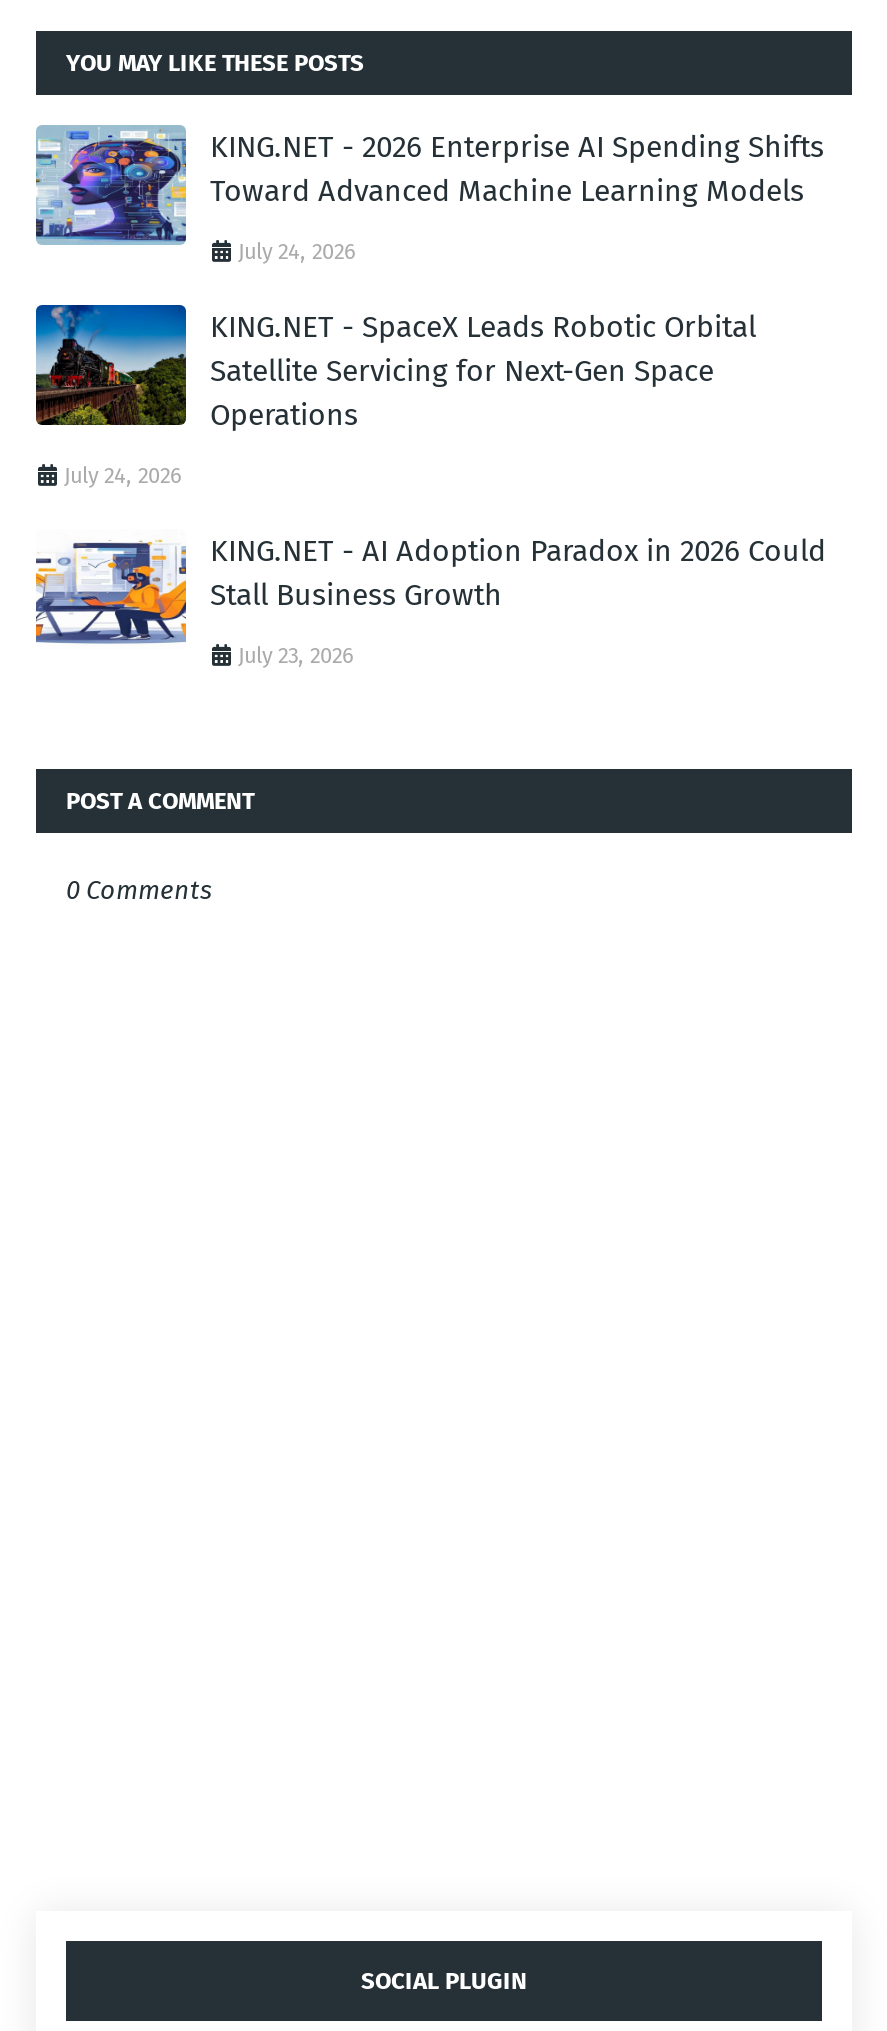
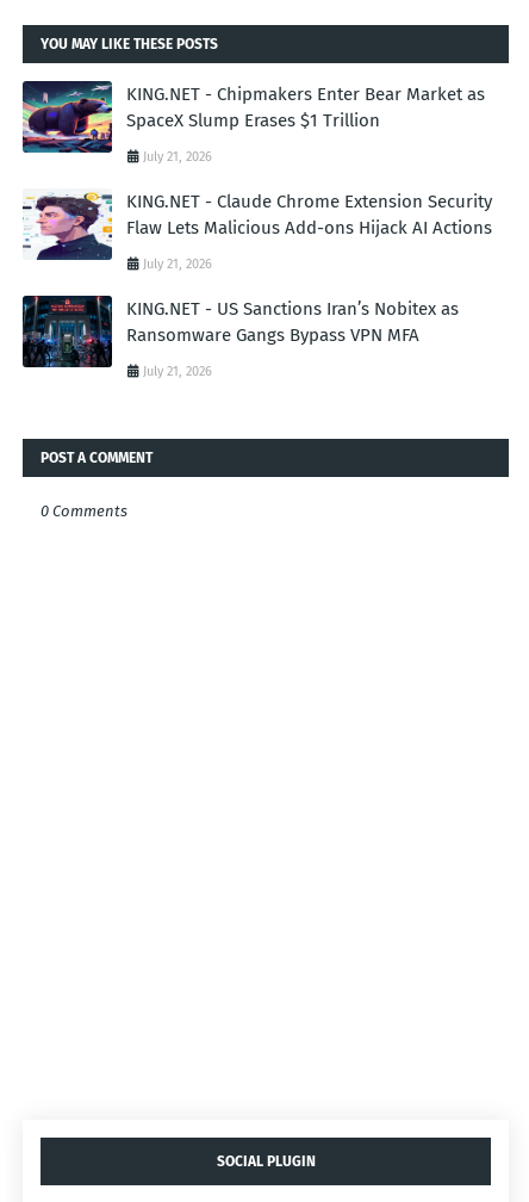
[36,125,824,245] [image] | KING.NET - 2026 Enterprise AI Spending Shifts | Toward Advanced Machine Learning Models -> [21,80,485,154] [image] | KING.NET - Chipmakers Enter Bear Market as | SpaceX Slump Erases $1 Trillion
[238,240,356,266] July 24, 2026 -> [143,149,212,165] July 21, 2026
[34,303,756,434] [image] | KING.NET - SpaceX Leads Robotic Orbital | Satellite Servicing for Next-Gen Space | Operations -> [23,188,492,248] [image] | KING.NET - Claude Chrome Extension Security | Flaw Lets Malicious Add-ons Hijack AI Actions
[64,464,182,490] July 24, 2026 -> [143,257,212,272] July 21, 2026
[34,529,826,645] [image] | KING.NET - AI Adoption Paradox in 2026 Could | Stall Business Growth -> [21,298,459,368] [image] | KING.NET - US Sanctions Iran’s Nobitex as | Ransomware Gangs Bypass VPN MFA
[238,644,354,670] July 23, 2026 -> [143,364,212,380] July 21, 2026

